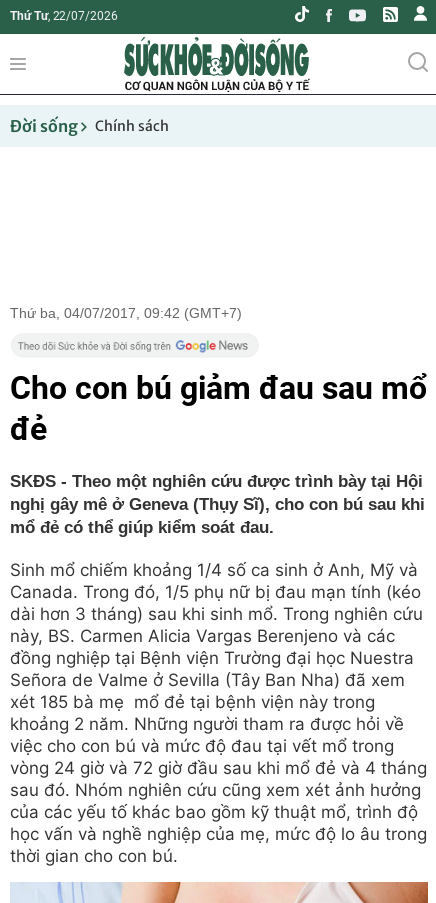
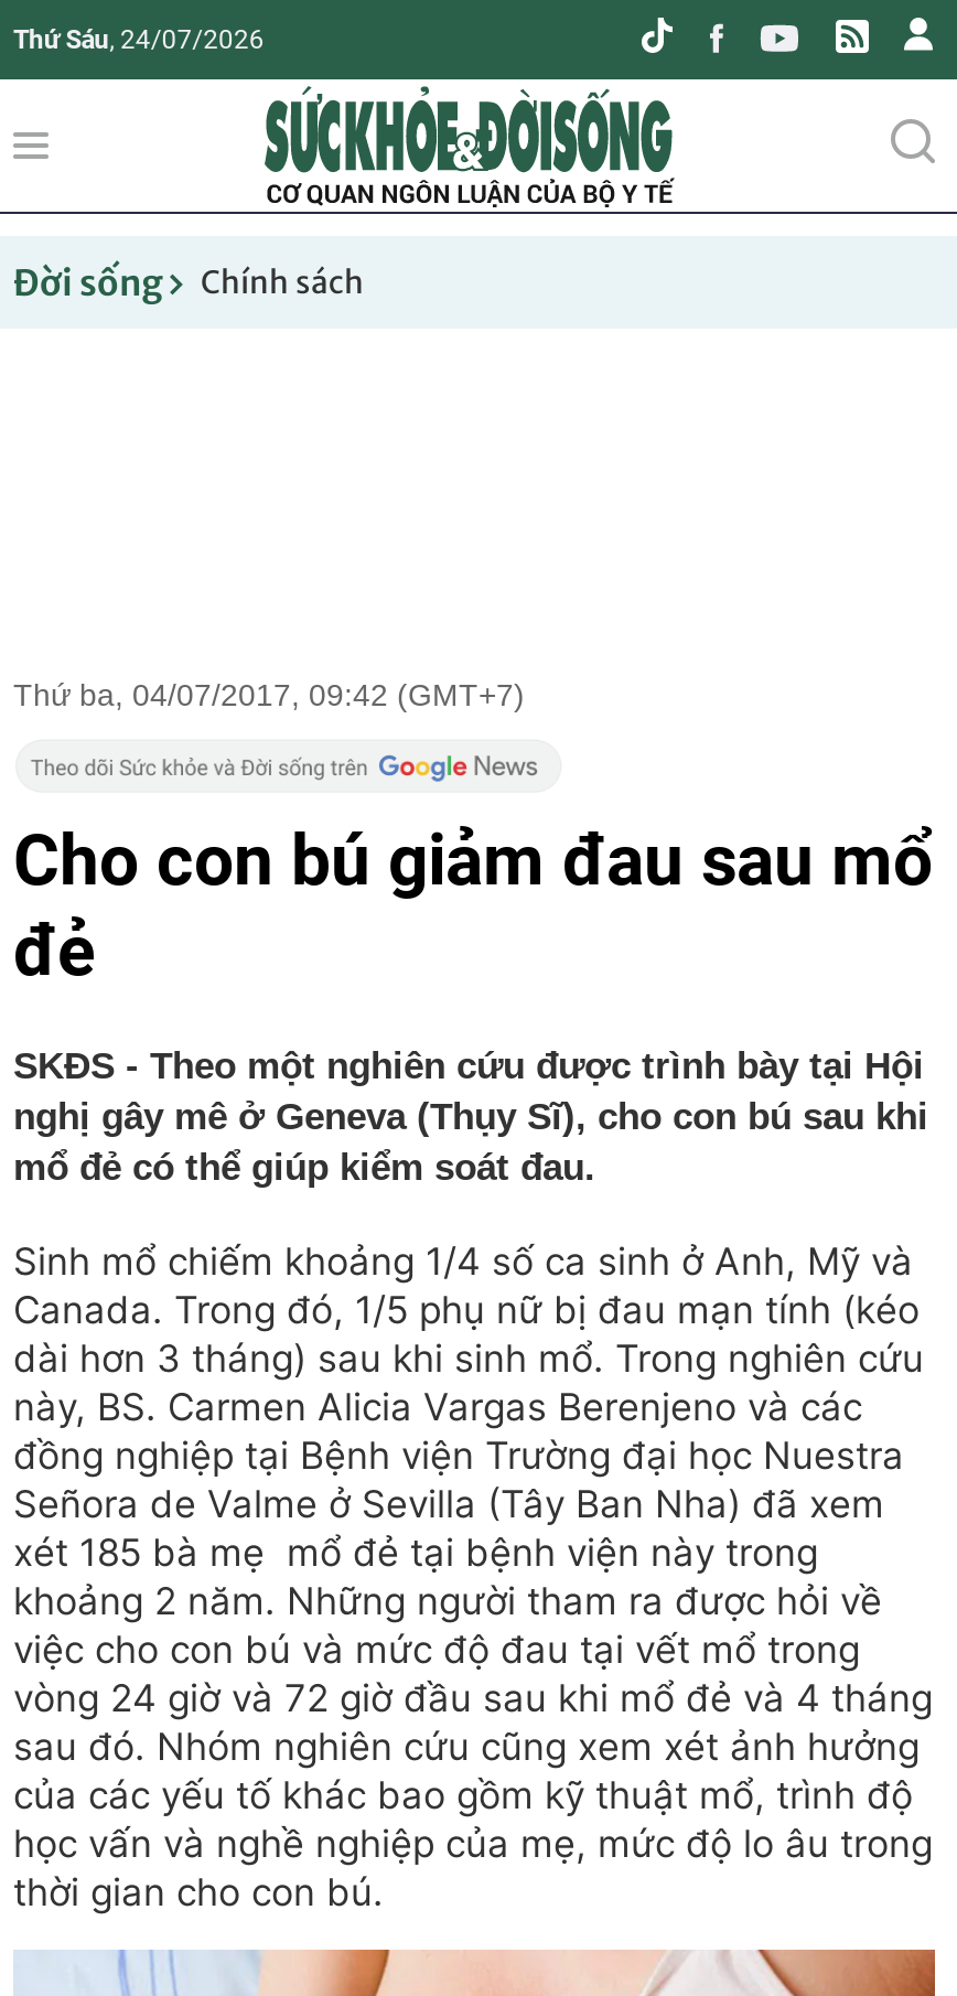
[10,9,118,23] Thứ Tư, 22/07/2026 -> [13,24,264,55] Thứ Sáu, 24/07/2026

